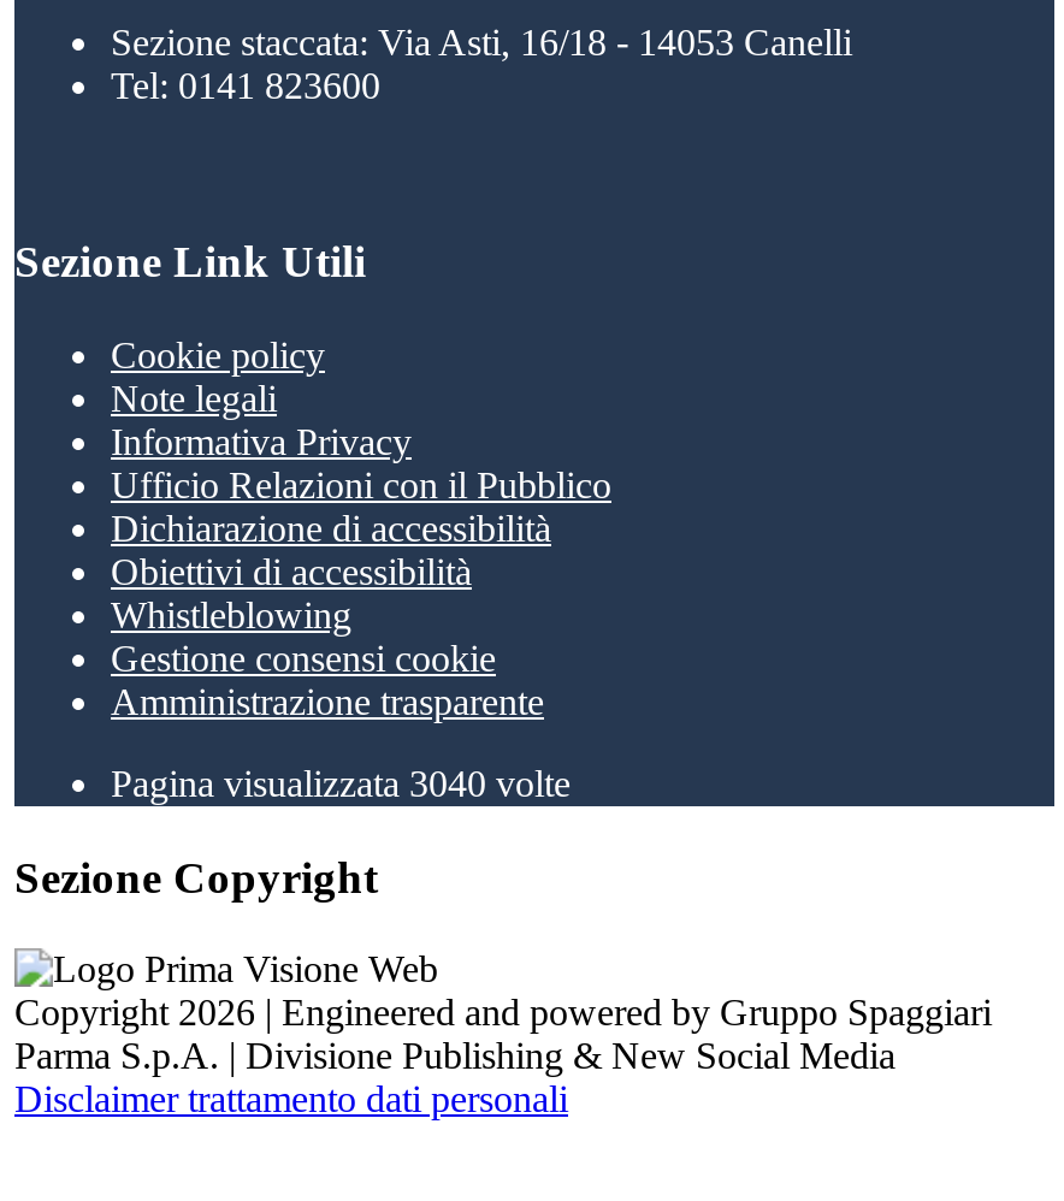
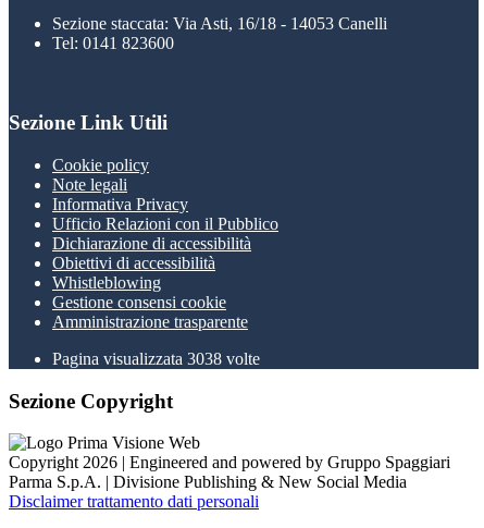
[111,762,571,803] Pagina visualizzata 3040 volte -> [52,349,260,368] Pagina visualizzata 3038 volte

